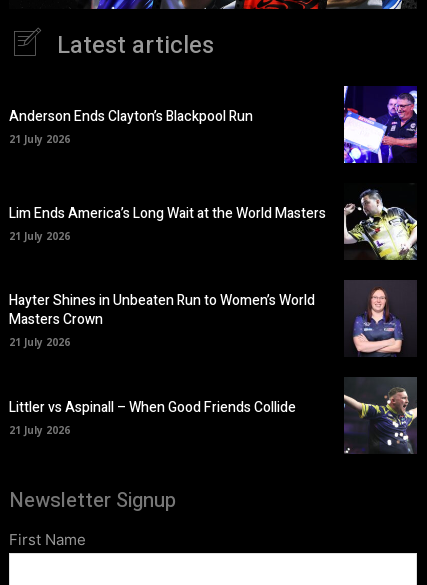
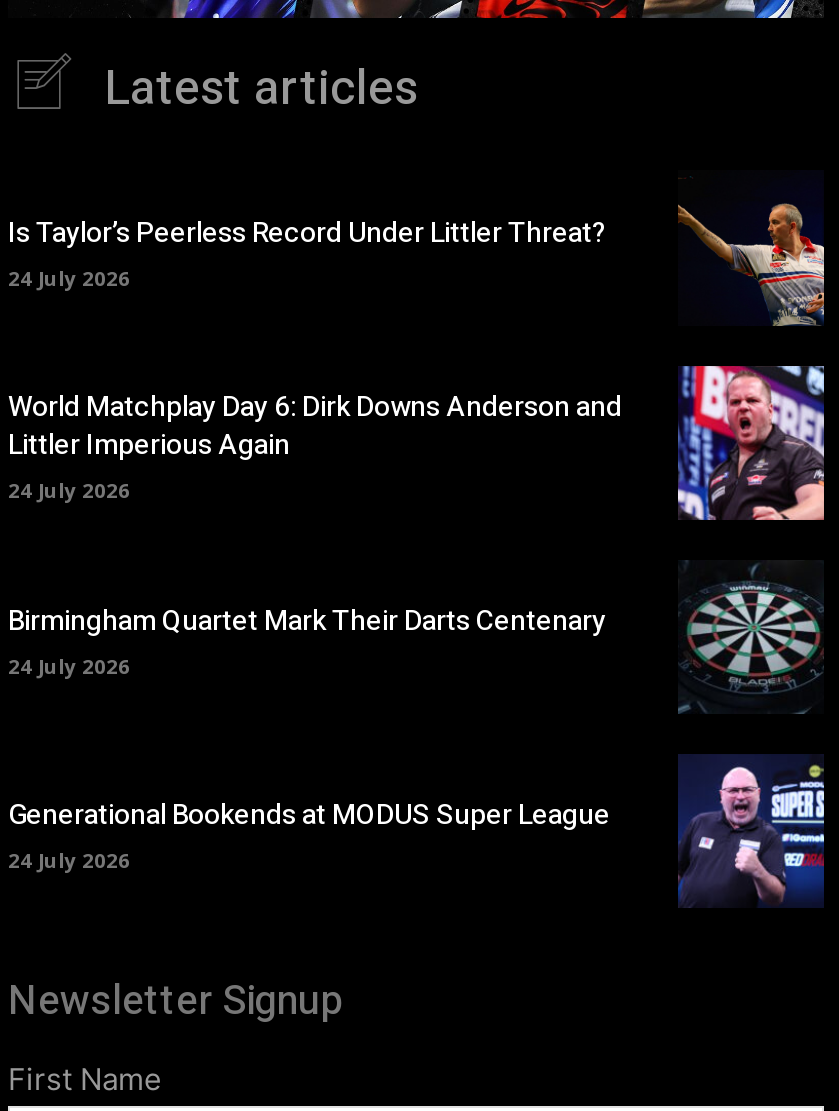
[343,85,418,164] [image] -> [678,172,826,328] [image]
[9,106,253,146] Anderson Ends Clayton’s Blackpool Run | 21 July 2026 -> [8,211,606,291] Is Taylor’s Peerless Record Under Littler Threat? | 24 July 2026
[9,183,417,260] [image] | Lim Ends America’s Long Wait at the World Masters | 21 July 2026 -> [8,364,826,522] [image] | World Matchplay Day 6: Dirk Downs Anderson and | Littler Imperious Again | 24 July 2026
[9,280,416,357] [image] | Hayter Shines in Unbeaten Run to Women’s World | Masters Crown | 21 July 2026 -> [8,562,820,712] [image] | Birmingham Quartet Mark Their Darts Centenary | 24 July 2026
[343,377,418,454] [image] -> [678,756,826,906] [image]
[9,397,296,437] Littler vs Aspinall – When Good Friends Collide | 21 July 2026 -> [8,794,610,874] Generational Bookends at MODUS Super League | 24 July 2026

